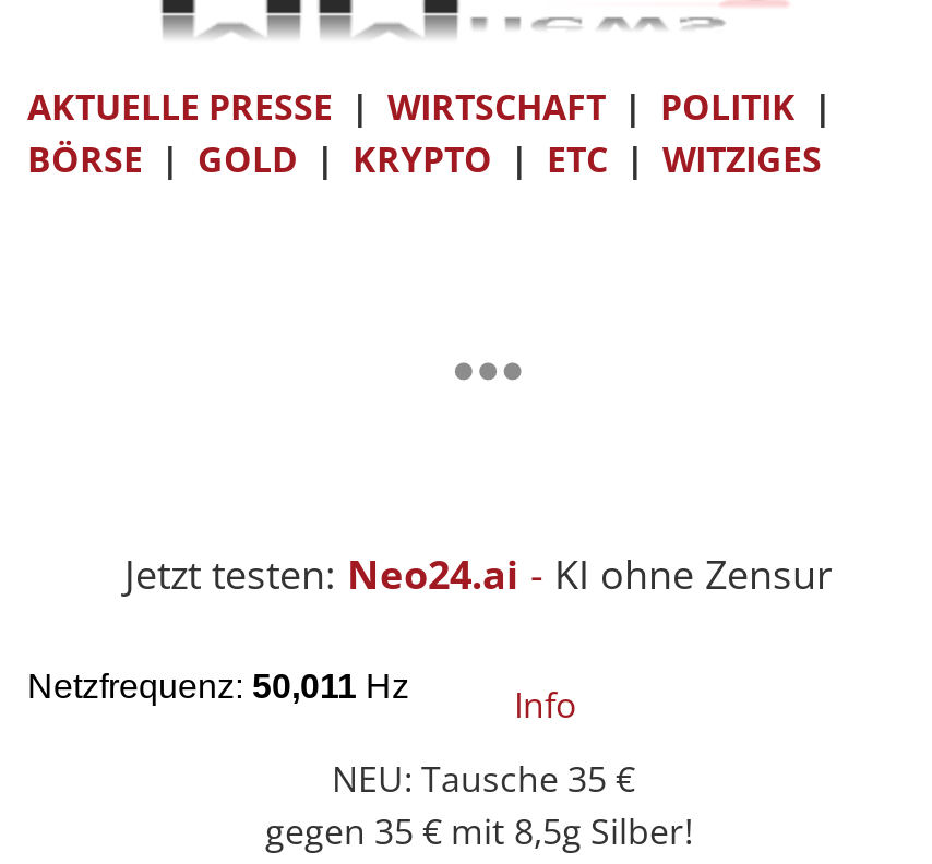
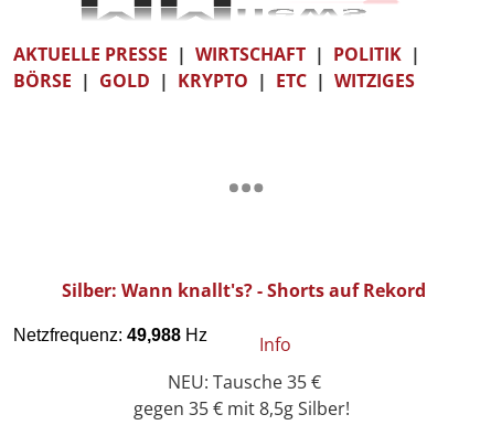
[124,548,843,600] Jetzt testen: Neo24.ai - KI ohne Zensur -> [62,278,426,302] Silber: Wann knallt's? - Shorts auf Rekord

